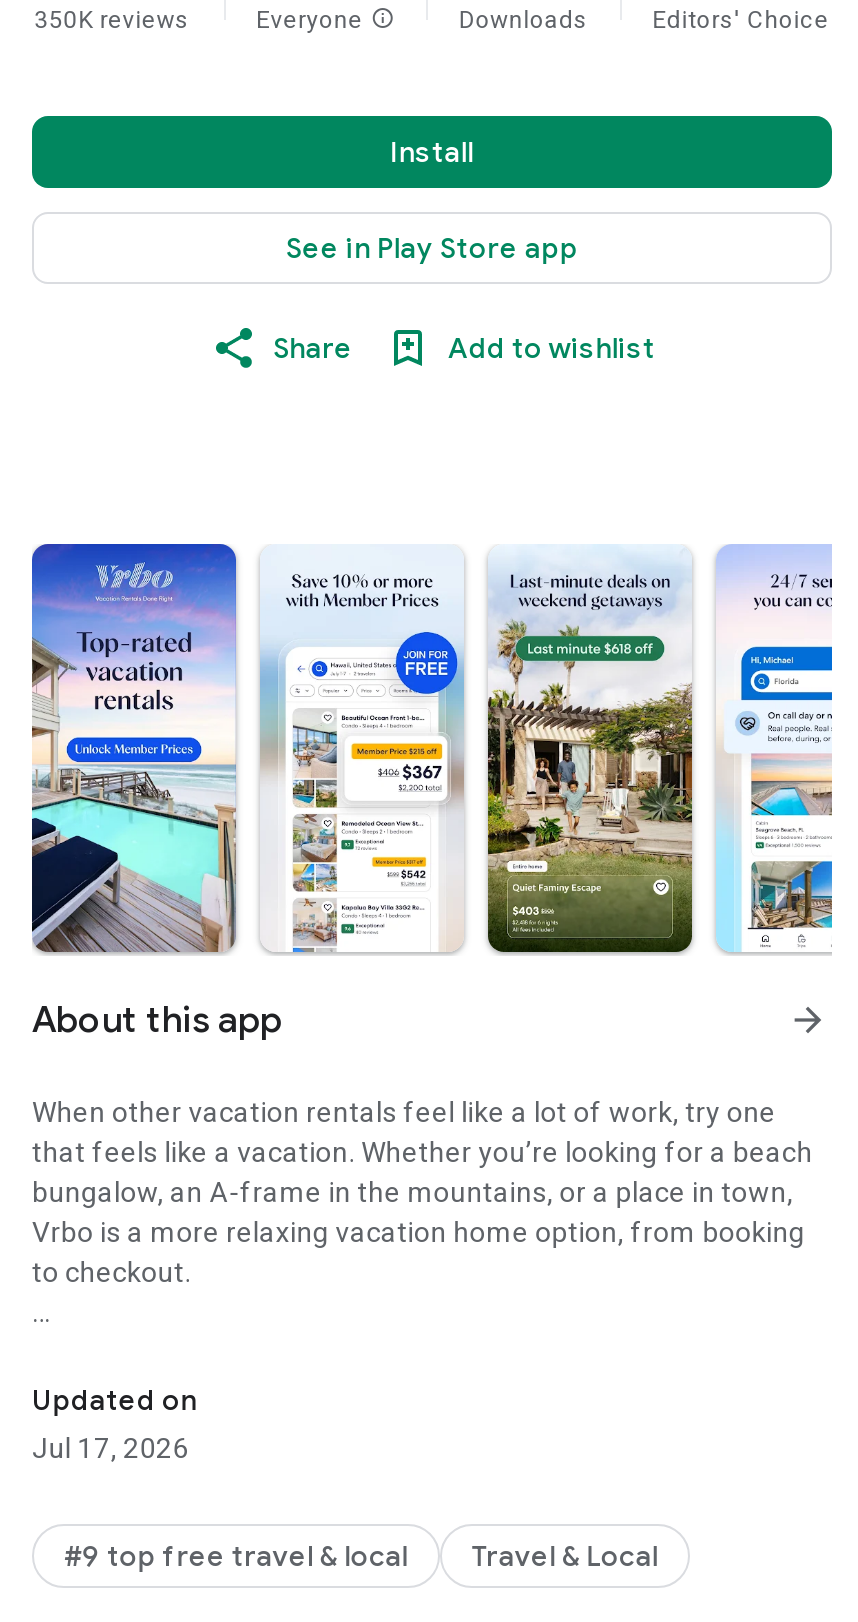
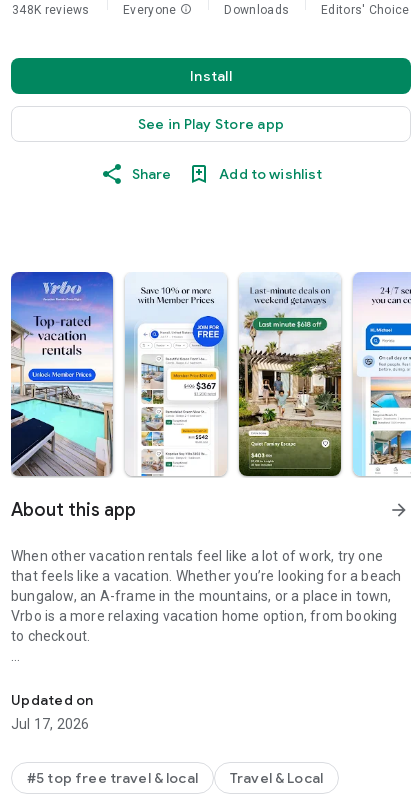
[34,6,190,34] 350K reviews -> [12,3,90,17] 348K reviews
[64,1538,408,1574] #9 top free travel & local -> [27,769,198,787] #5 top free travel & local

